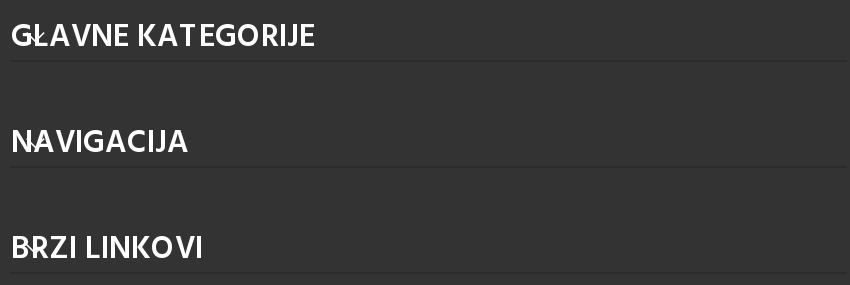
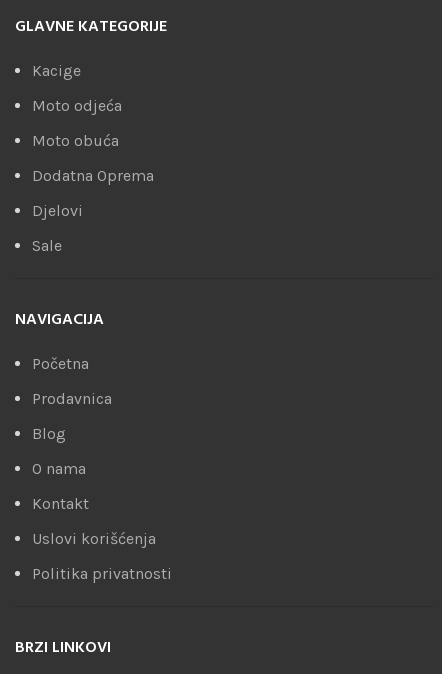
none -> [32,61,154,255] Kacige | Moto odjeća | Moto obuća | Dodatna Oprema | Djelovi | Sale
none -> [32,354,172,583] Početna | Prodavnica | Blog | O nama | Kontakt | Uslovi korišćenja | Politika privatnosti

